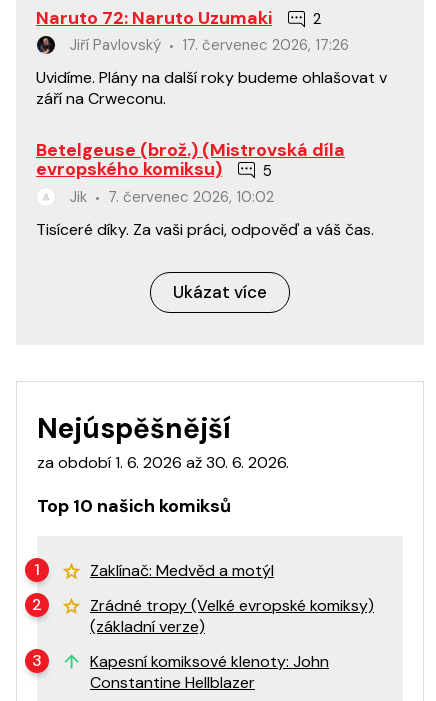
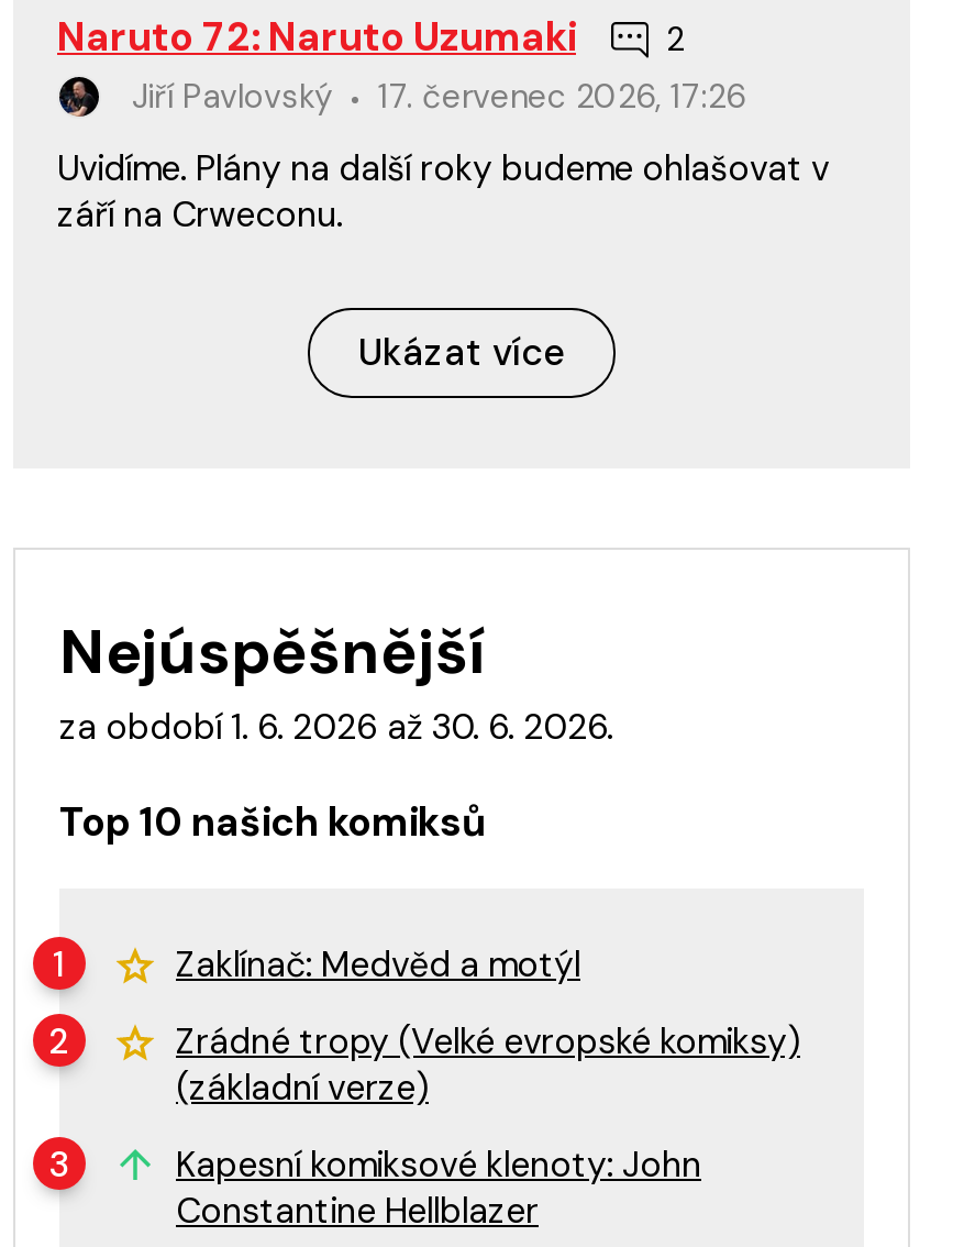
[36,138,374,240] Betelgeuse (brož.) (Mistrovská díla | evropského komiksu) | 5 | Jik | 7. červenec 2026, 10:02 | Tisíceré díky. Za vaši práci, odpověď a váš čas. -> none

